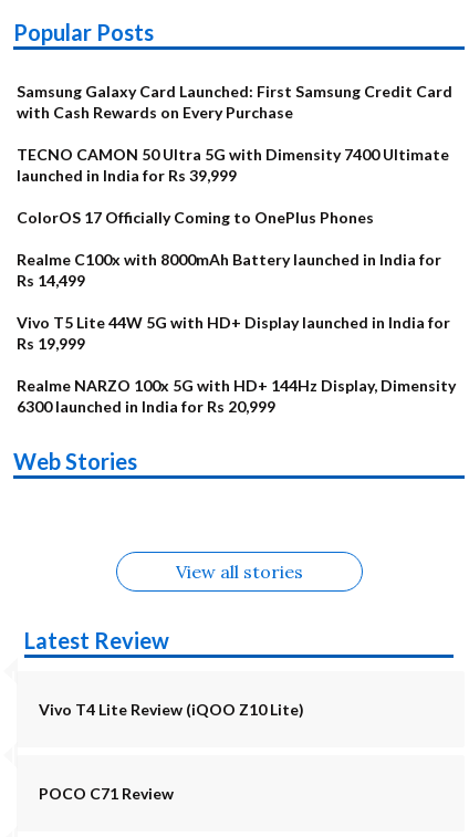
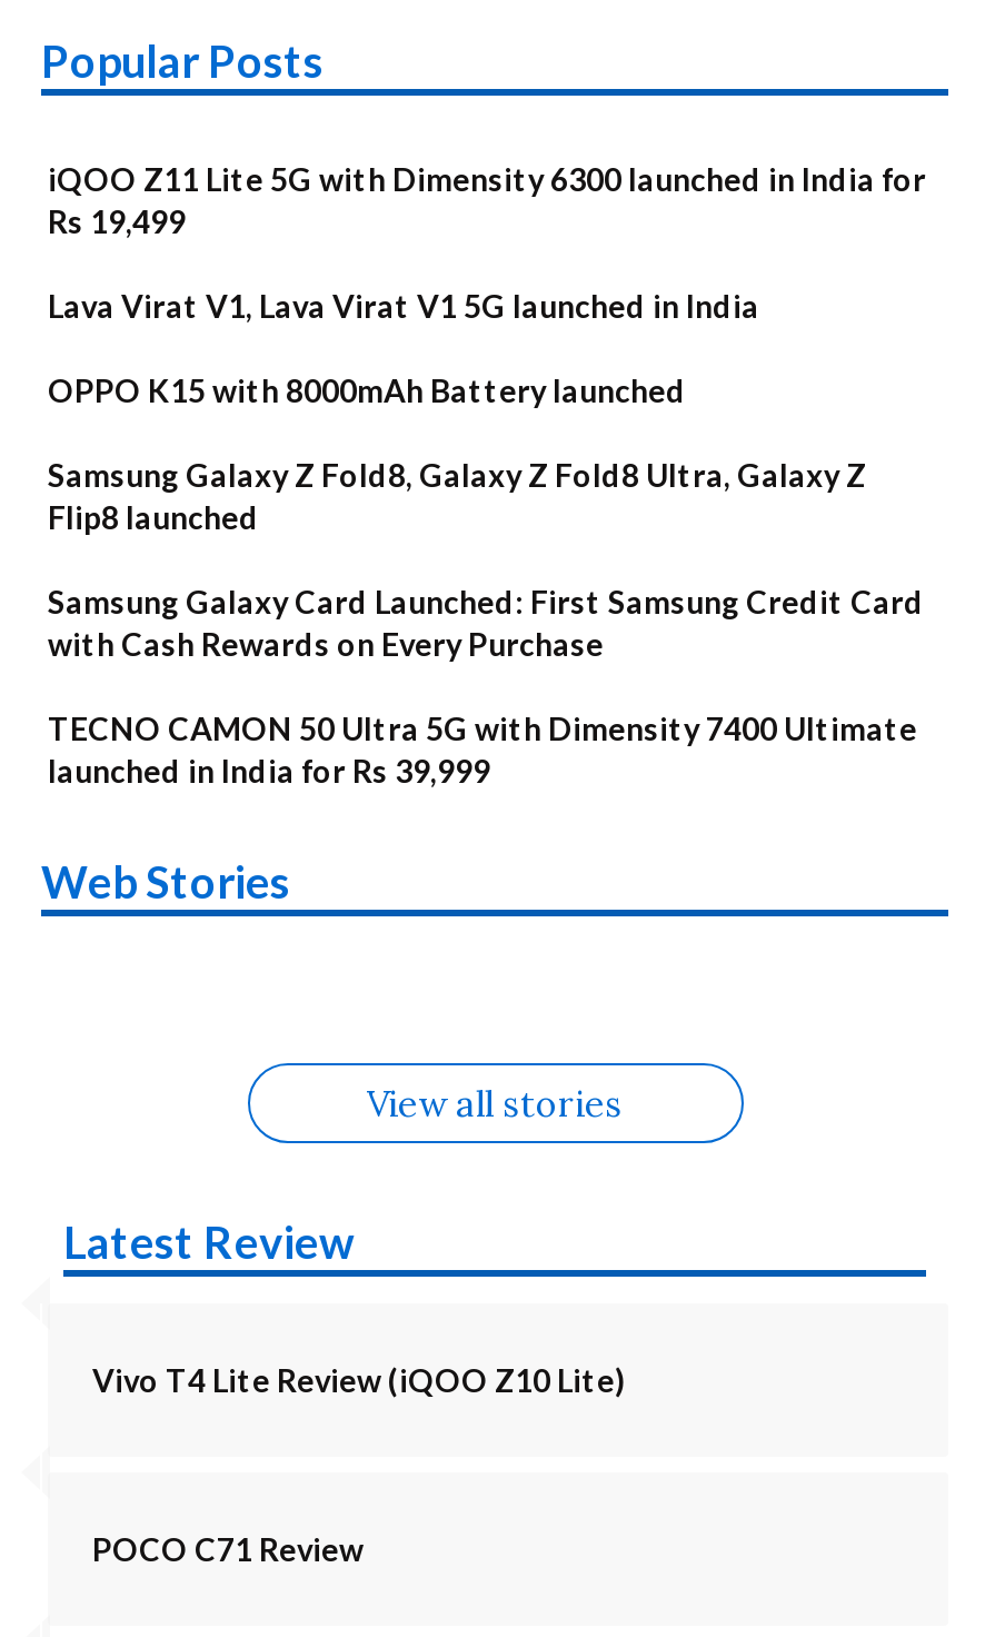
none -> [48,161,926,536] iQOO Z11 Lite 5G with Dimensity 6300 launched in India for | Rs 19,499 | Lava Virat V1, Lava Virat V1 5G launched in India | OPPO K15 with 8000mAh Battery launched | Samsung Galaxy Z Fold8, Galaxy Z Fold8 Ultra, Galaxy Z | Flip8 launched
moved [17,82,452,185] -> [48,583,924,790]: Samsung Galaxy Card Launched: First Samsung Credit Card | with Cash Rewards on Every Purchase | TECNO CAMON 50 Ultra 5G with Dimensity 7400 Ultimate | launched in India for Rs 39,999
[17,208,456,416] ColorOS 17 Officially Coming to OnePlus Phones | Realme C100x with 8000mAh Battery launched in India for | Rs 14,499 | Vivo T5 Lite 44W 5G with HD+ Display launched in India for | Rs 19,999 | Realme NARZO 100x 5G with HD+ 144Hz Display, Dimensity | 6300 launched in India for Rs 20,999 -> none

